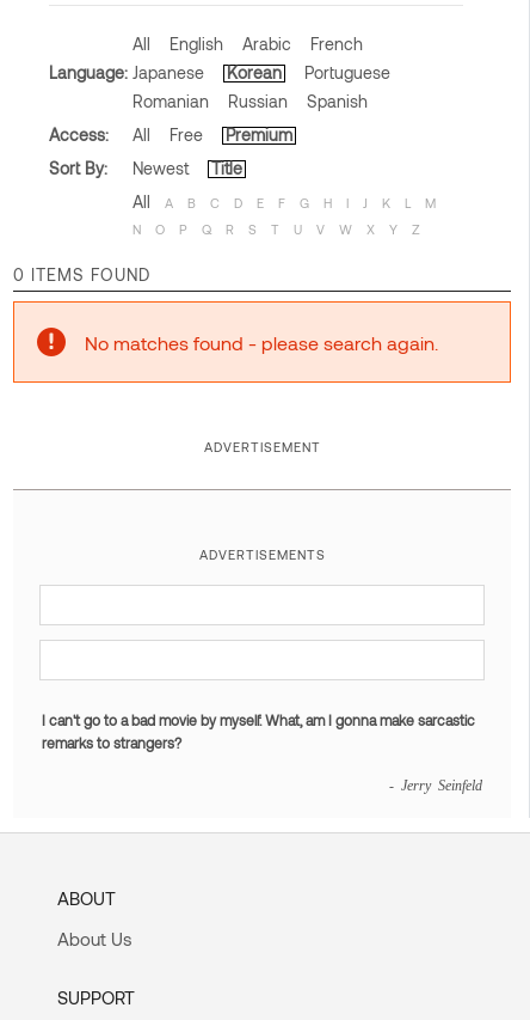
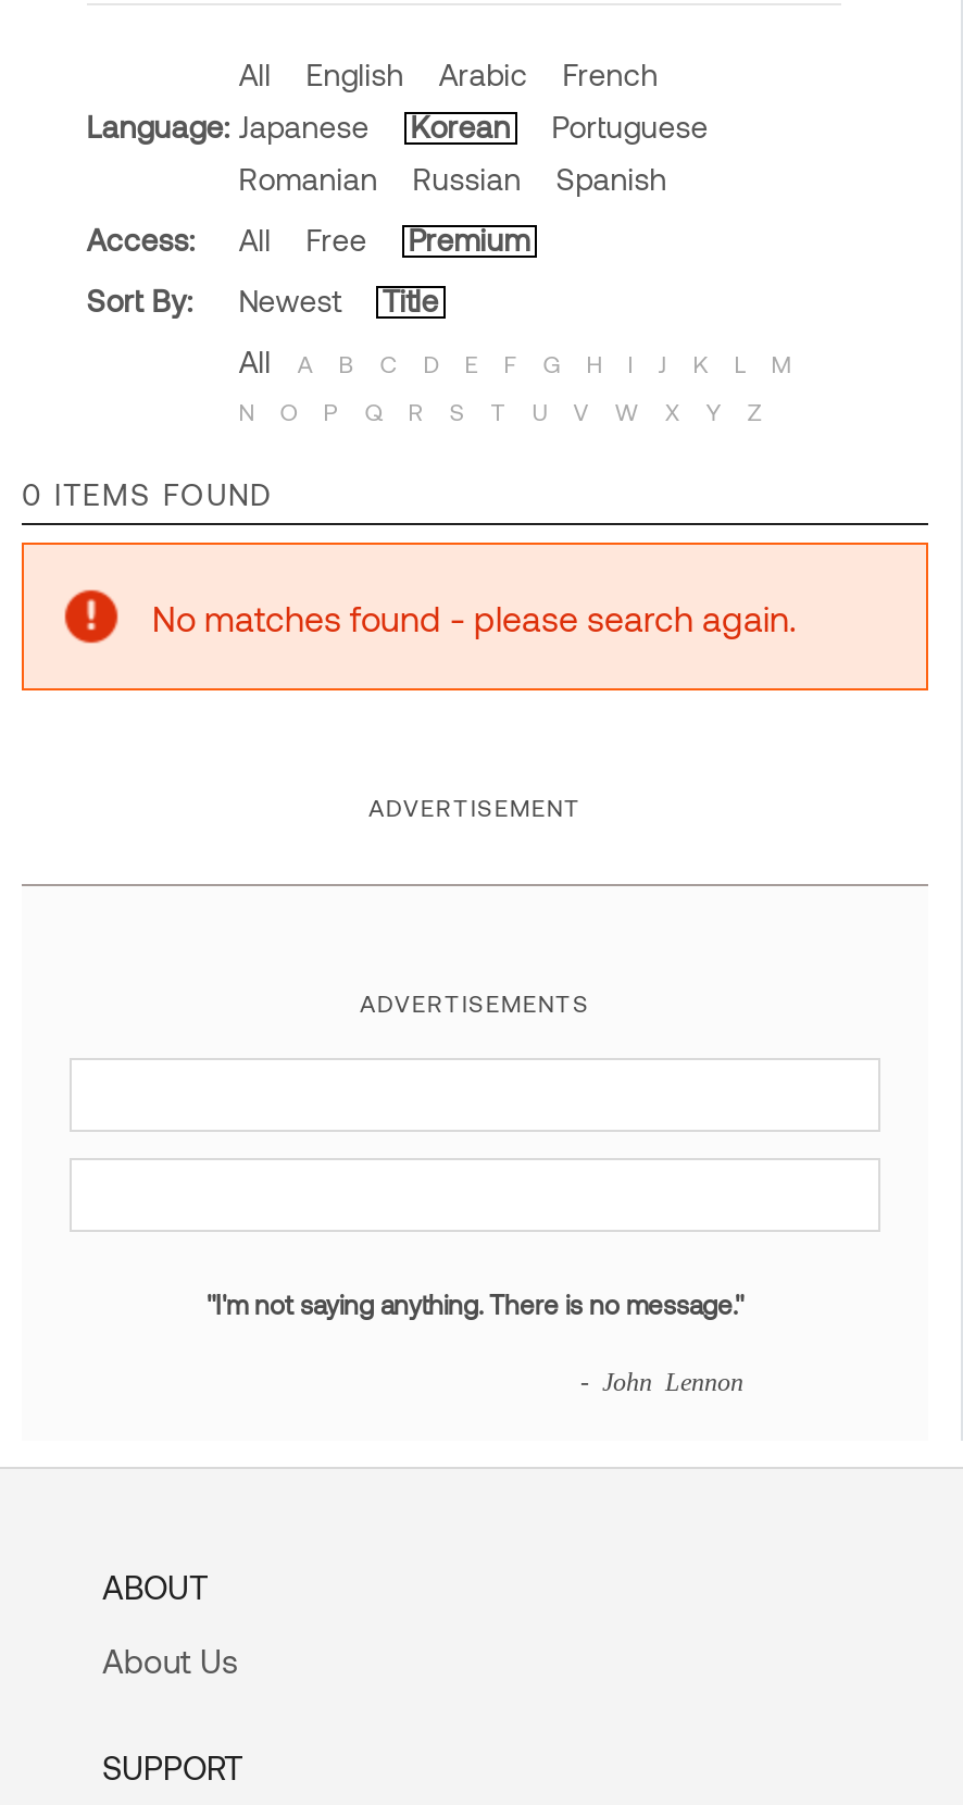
[42,712,475,751] I can't go to a bad movie by myself. What, am I gonna make sarcastic | remarks to strangers? -> [207,1289,743,1320] "I'm not saying anything. There is no message."
[389,778,482,792] - Jerry Seinfeld -> [580,1368,743,1394] - John Lennon

